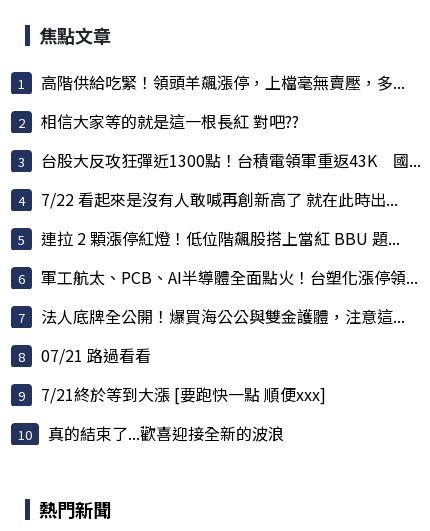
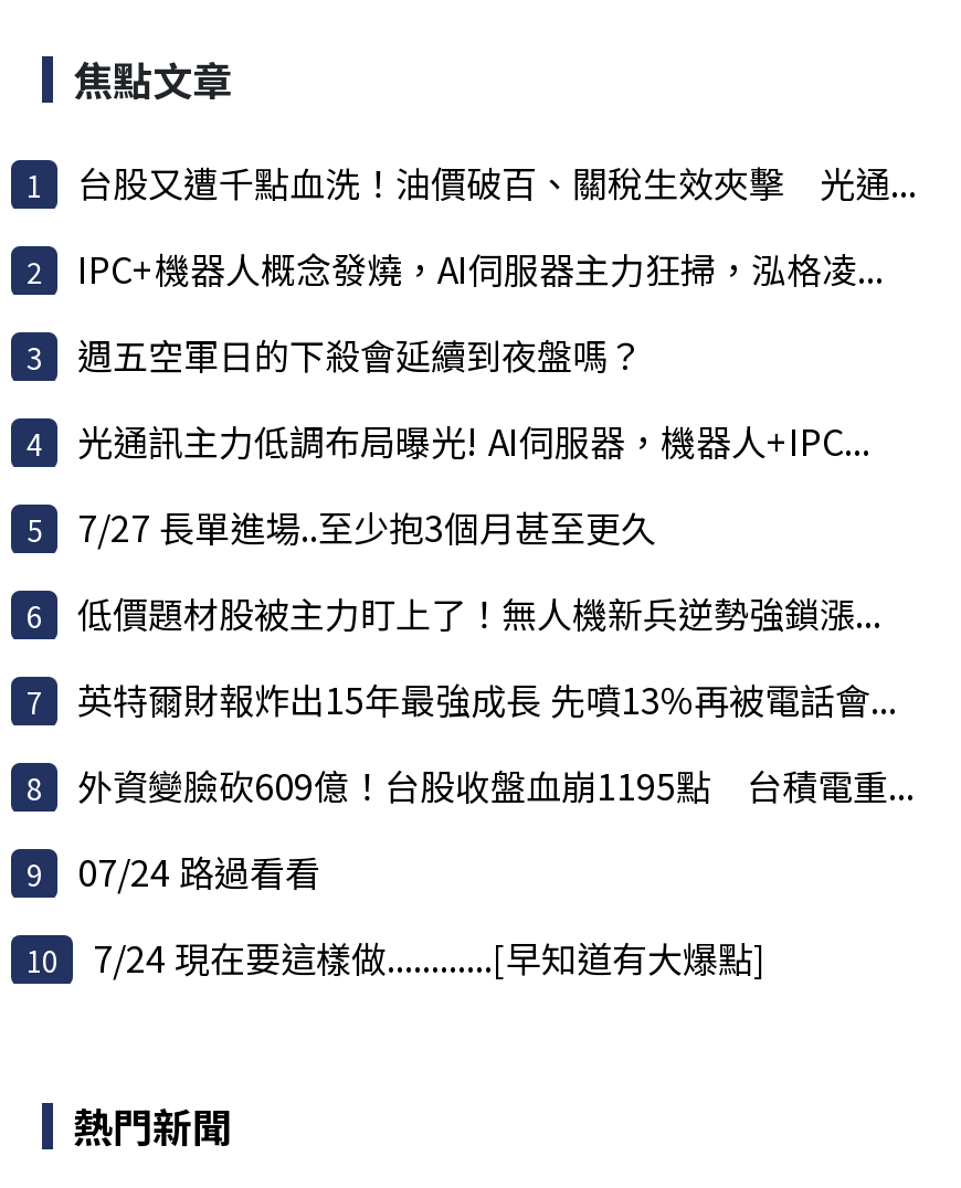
[41,70,405,94] 高階供給吃緊！領頭羊飆漲停，上檔毫無賣壓，多... -> [77,156,917,209] 台股又遭千點血洗！油價破百、關稅生效夾擊 光通...
[41,109,299,133] 相信大家等的就是這一根長紅 對吧?? -> [77,242,884,295] IPC+機器人概念發燒，AI伺服器主力狂掃，泓格凌...
[41,148,421,172] 台股大反攻狂彈近1300點！台積電領軍重返43K 國... -> [77,329,643,382] 週五空軍日的下殺會延續到夜盤嗎？
[41,187,398,211] 7/22 看起來是沒有人敢喊再創新高了 就在此時出... -> [77,415,870,468] 光通訊主力低調布局曝光! AI伺服器，機器人+IPC...
[41,226,400,250] 連拉 2 顆漲停紅燈！低位階飆股搭上當紅 BBU 題... -> [77,501,656,554] 7/27 長單進場..至少抱3個月甚至更久
[41,265,418,289] 軍工航太、PCB、AI半導體全面點火！台塑化漲停領... -> [77,587,881,640] 低價題材股被主力盯上了！無人機新兵逆勢強鎖漲...
[41,304,405,328] 法人底牌全公開！爆買海公公與雙金護體，注意這... -> [77,673,897,726] 英特爾財報炸出15年最強成長 先噴13%再被電話會...
[41,343,151,367] 07/21 路過看看 -> [77,759,915,812] 外資變臉砍609億！台股收盤血崩1195點 台積電重...
[41,382,326,406] 7/21終於等到大漲 [要跑快一點 順便xxx] -> [77,845,320,898] 07/24 路過看看
[48,421,284,445] 真的結束了...歡喜迎接全新的波浪 -> [93,931,767,984] 7/24 現在要這樣做............[早知道有大爆點]

